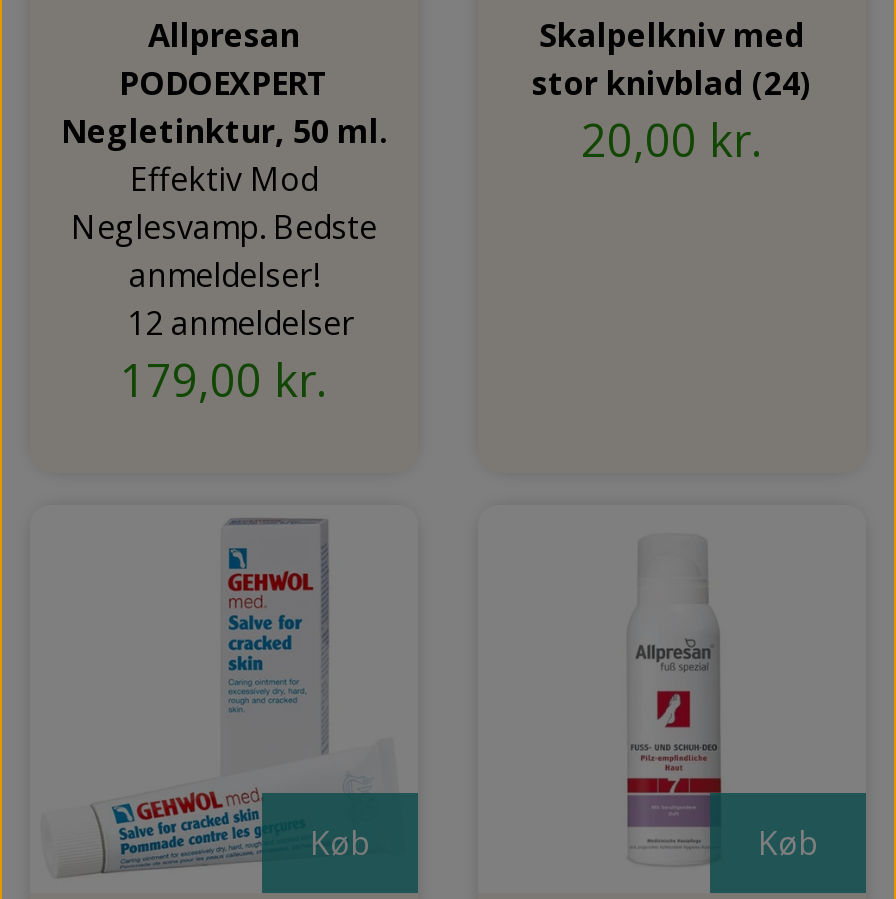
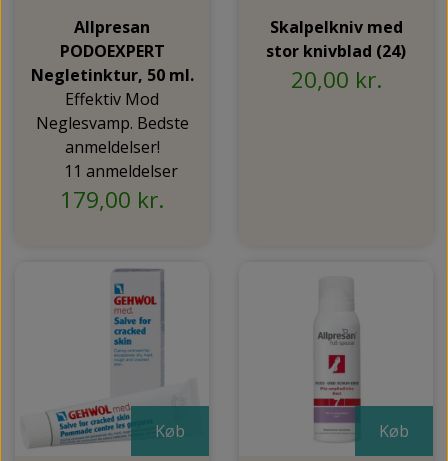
[127,300,355,344] 12 anmeldelser -> [63,160,177,182] 11 anmeldelser

